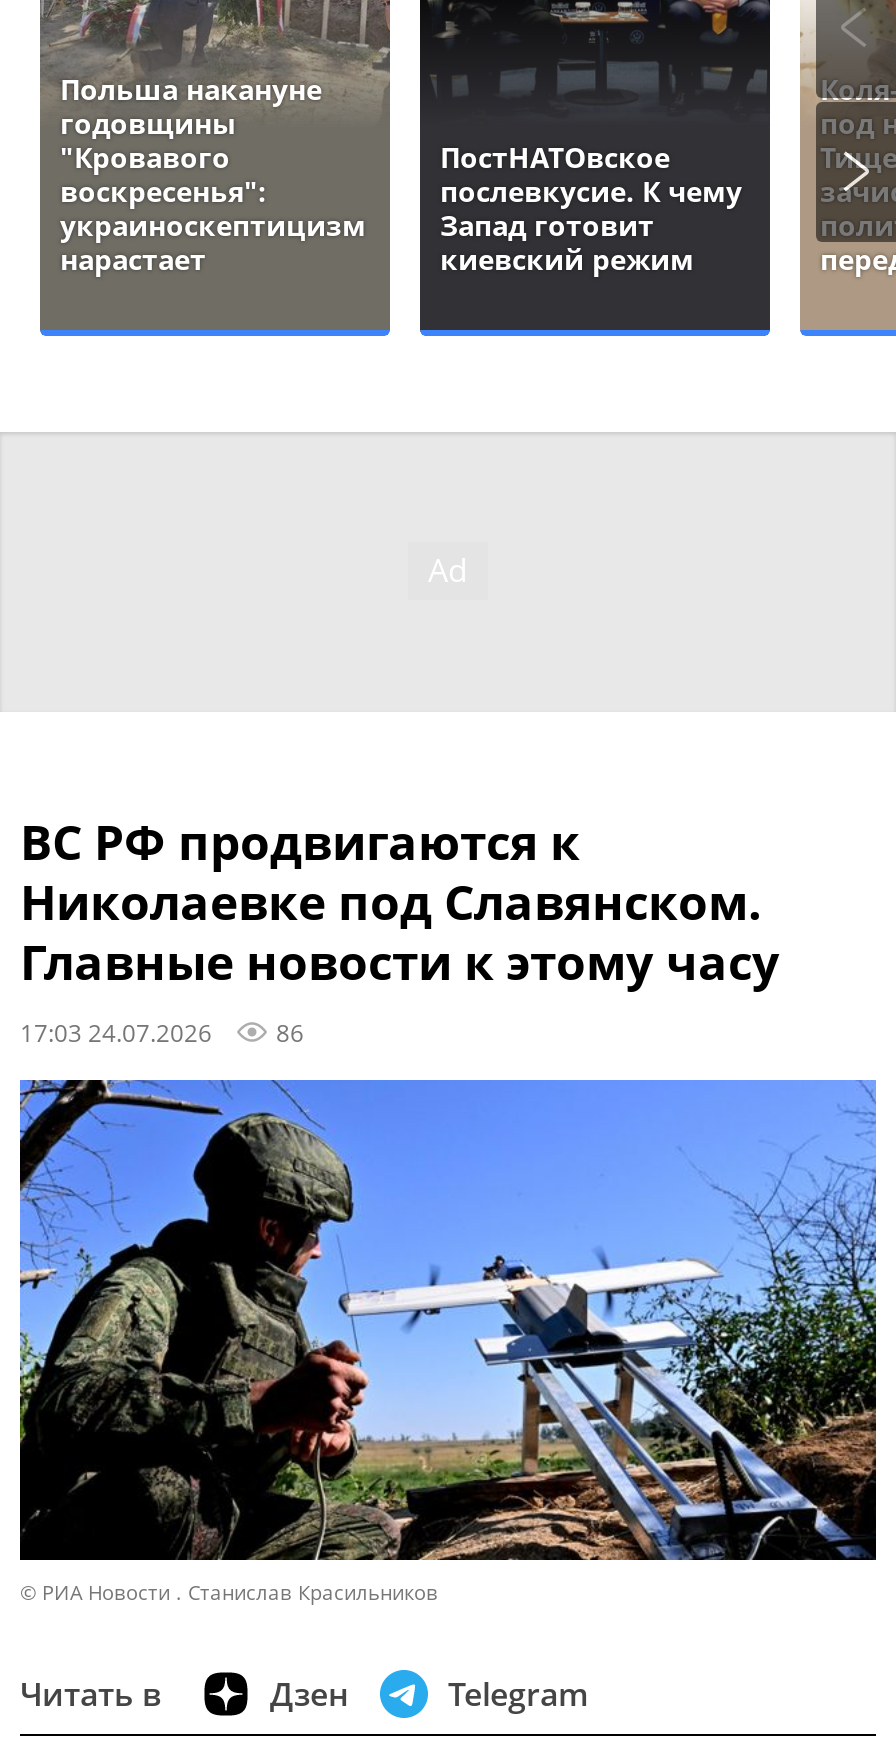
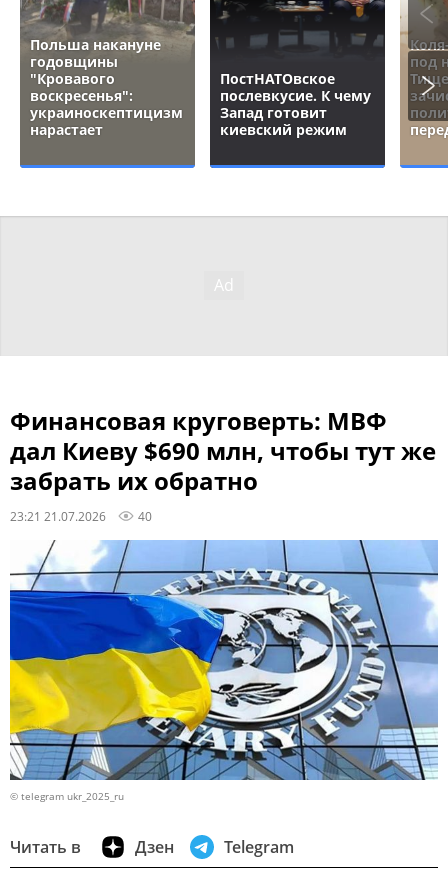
[20,807,780,1047] ВС РФ продвигаются к | Николаевке под Славянском. | Главные новости к этому часу | 17:03 24.07.2026 | 86 -> [10,404,436,524] Финансовая круговерть: МВФ | дал Киеву $690 млн, чтобы тут же | забрать их обратно | 23:21 21.07.2026 | 40
[18,1078,878,1607] [image] | © РИА Новости . Станислав Красильников -> [9,539,439,803] [image] | © telegram ukr_2025_ru

